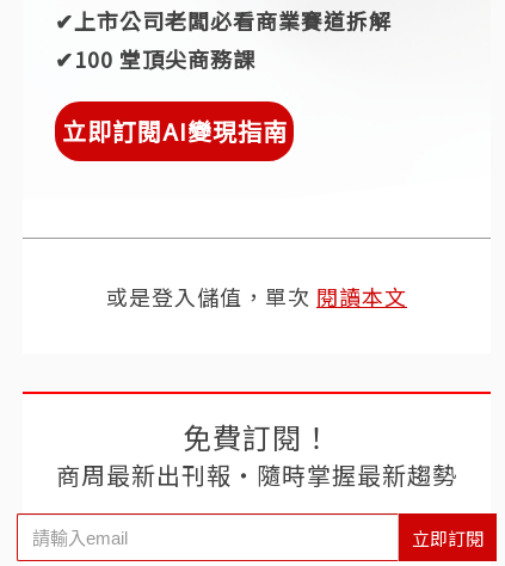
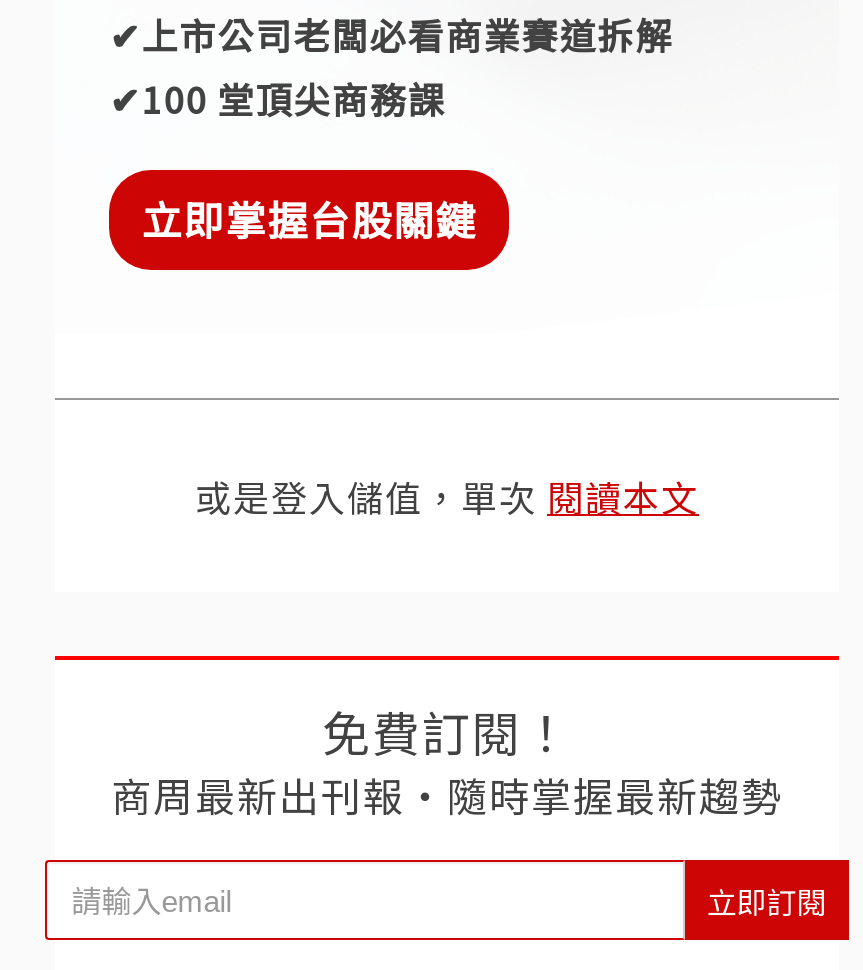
[62,114,287,148] 立即訂閱AI變現指南 -> [141,190,477,248] 立即掌握台股關鍵

